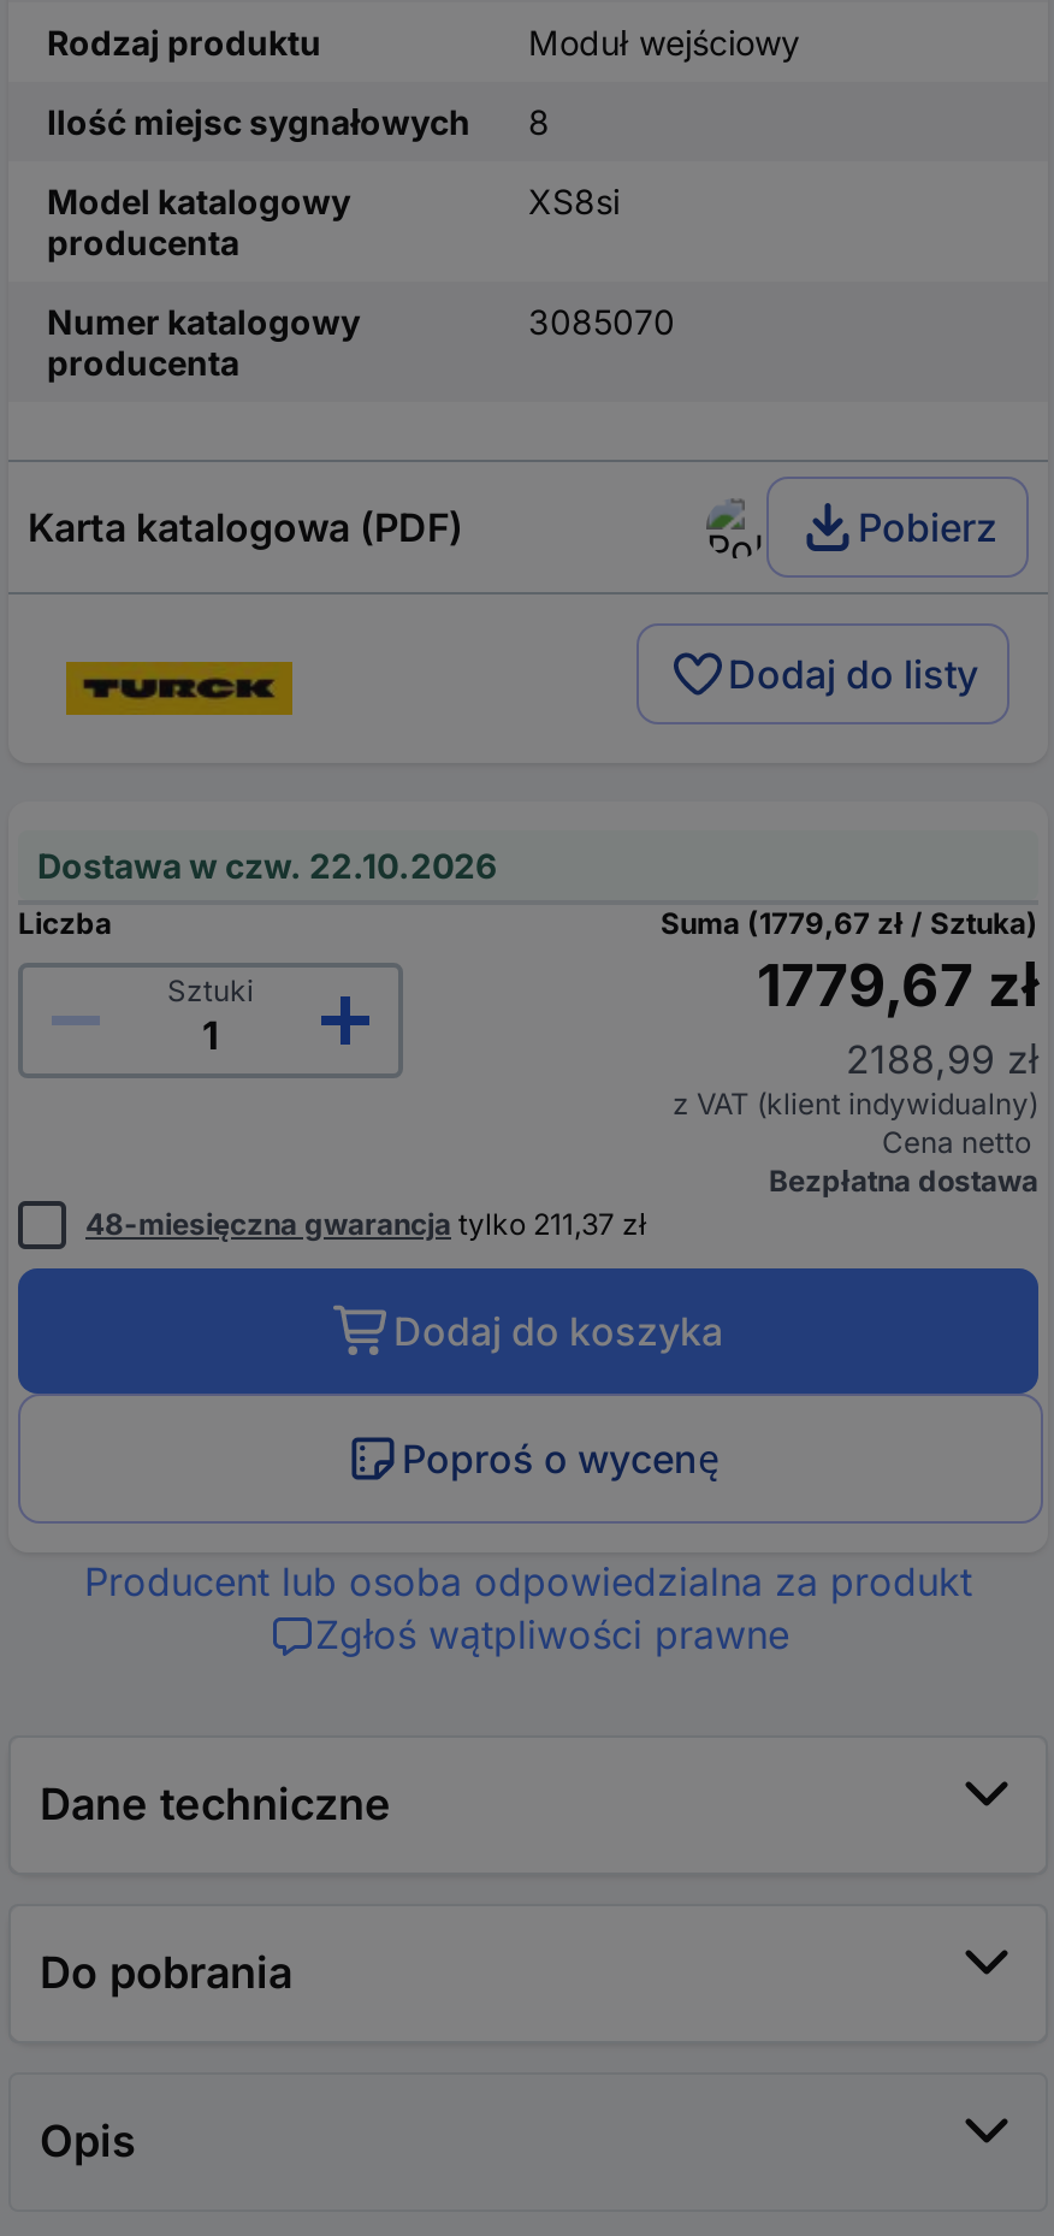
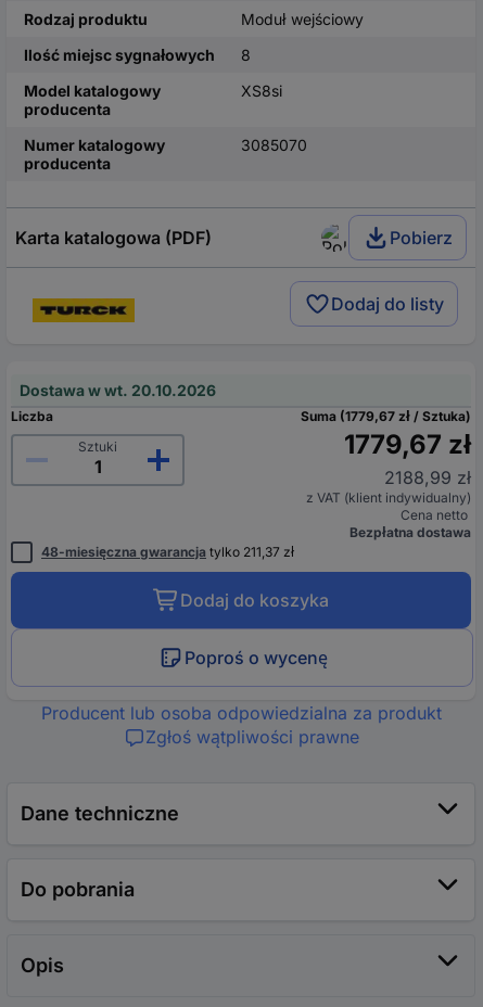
[37,845,497,886] Dostawa w czw. 22.10.2026 -> [20,381,216,399] Dostawa w wt. 20.10.2026

